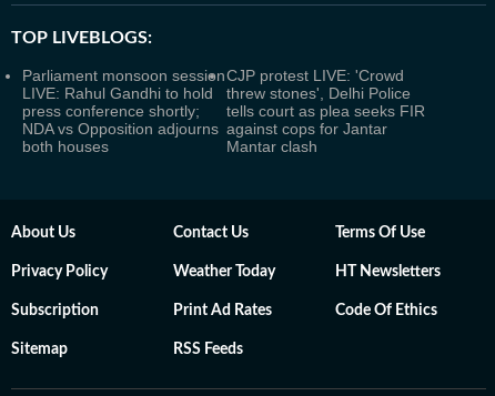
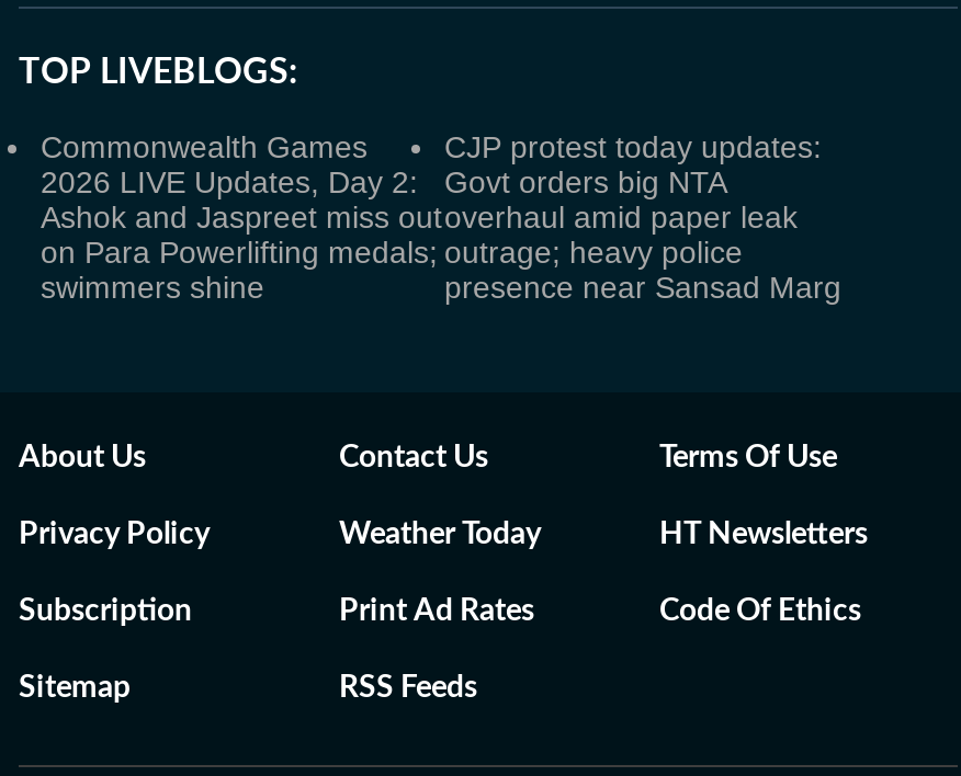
[22,66,225,155] Parliament monsoon session | LIVE: Rahul Gandhi to hold | press conference shortly; | NDA vs Opposition adjourns | both houses -> [41,129,442,304] Commonwealth Games | 2026 LIVE Updates, Day 2: | Ashok and Jaspreet miss out | on Para Powerlifting medals; | swimmers shine
[226,66,425,155] CJP protest LIVE: 'Crowd | threw stones', Delhi Police | tells court as plea seeks FIR | against cops for Jantar | Mantar clash -> [444,129,841,304] CJP protest today updates: | Govt orders big NTA | overhaul amid paper leak | outrage; heavy police | presence near Sansad Marg

